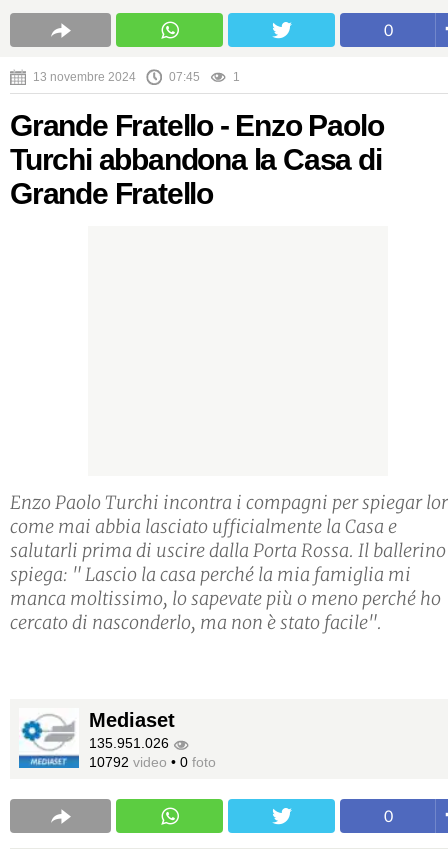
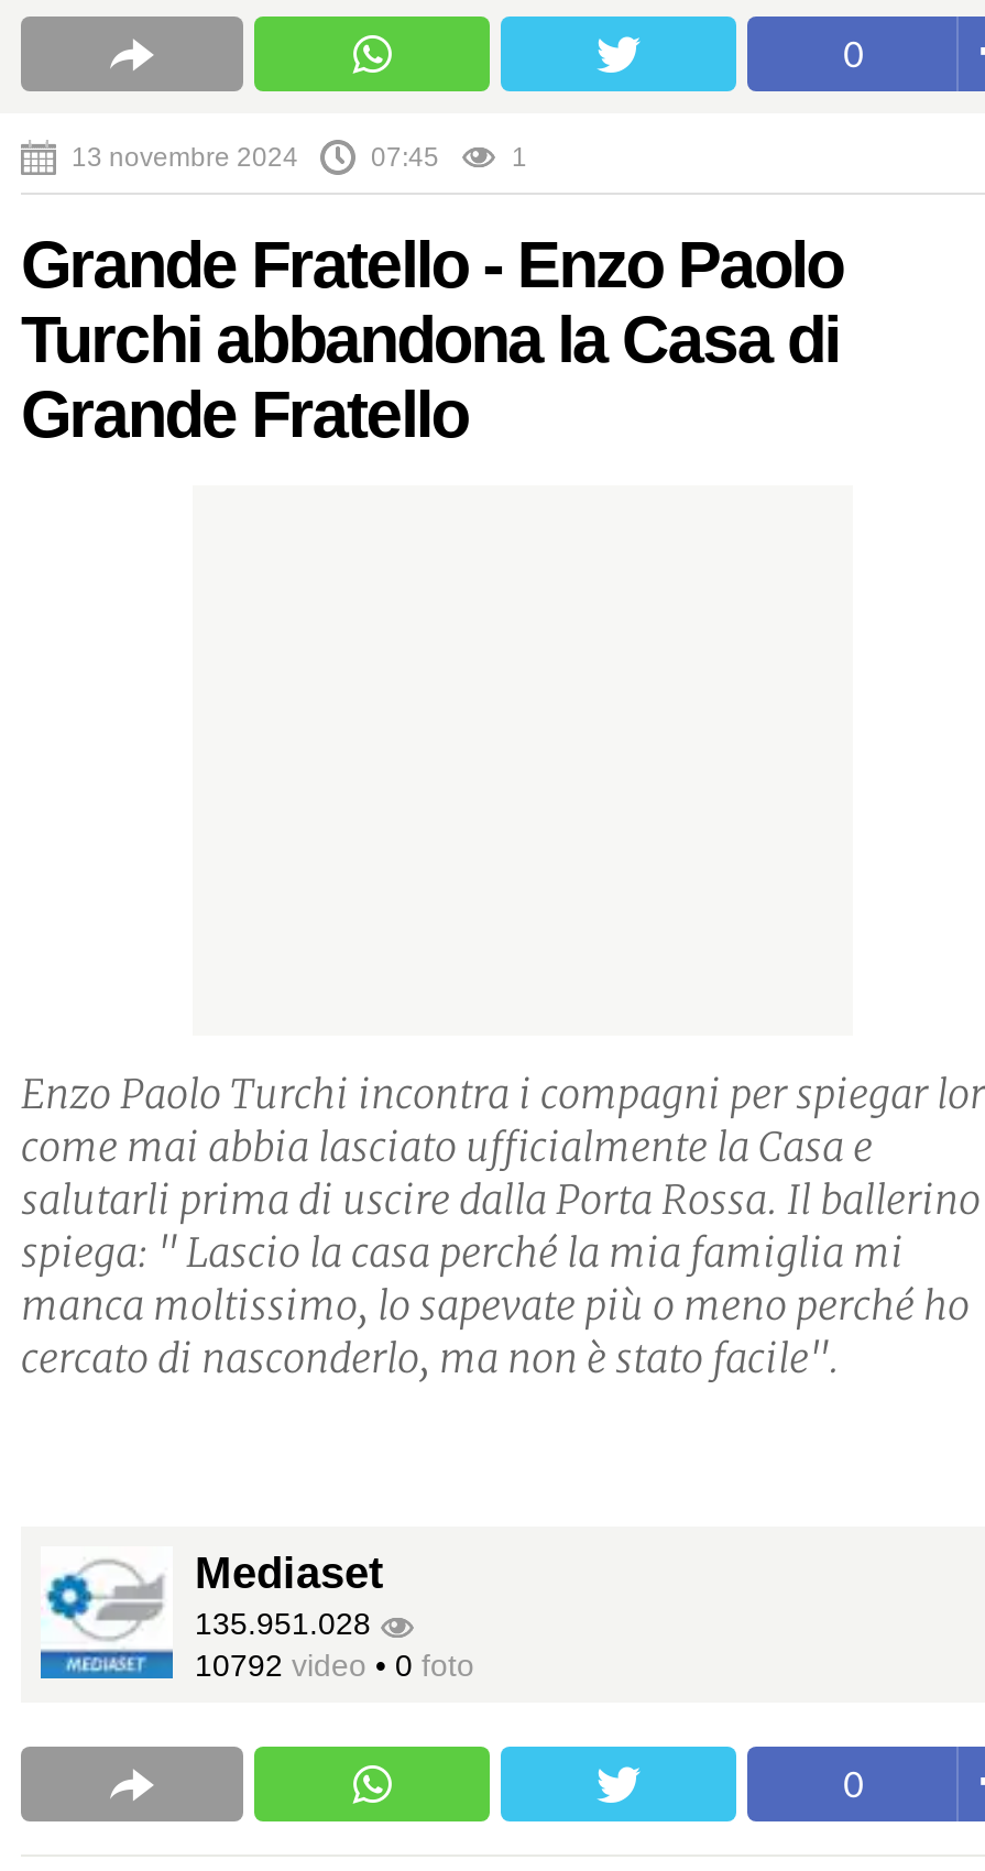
[89,735,169,751] 135.951.026 -> [195,1606,371,1642] 135.951.028

